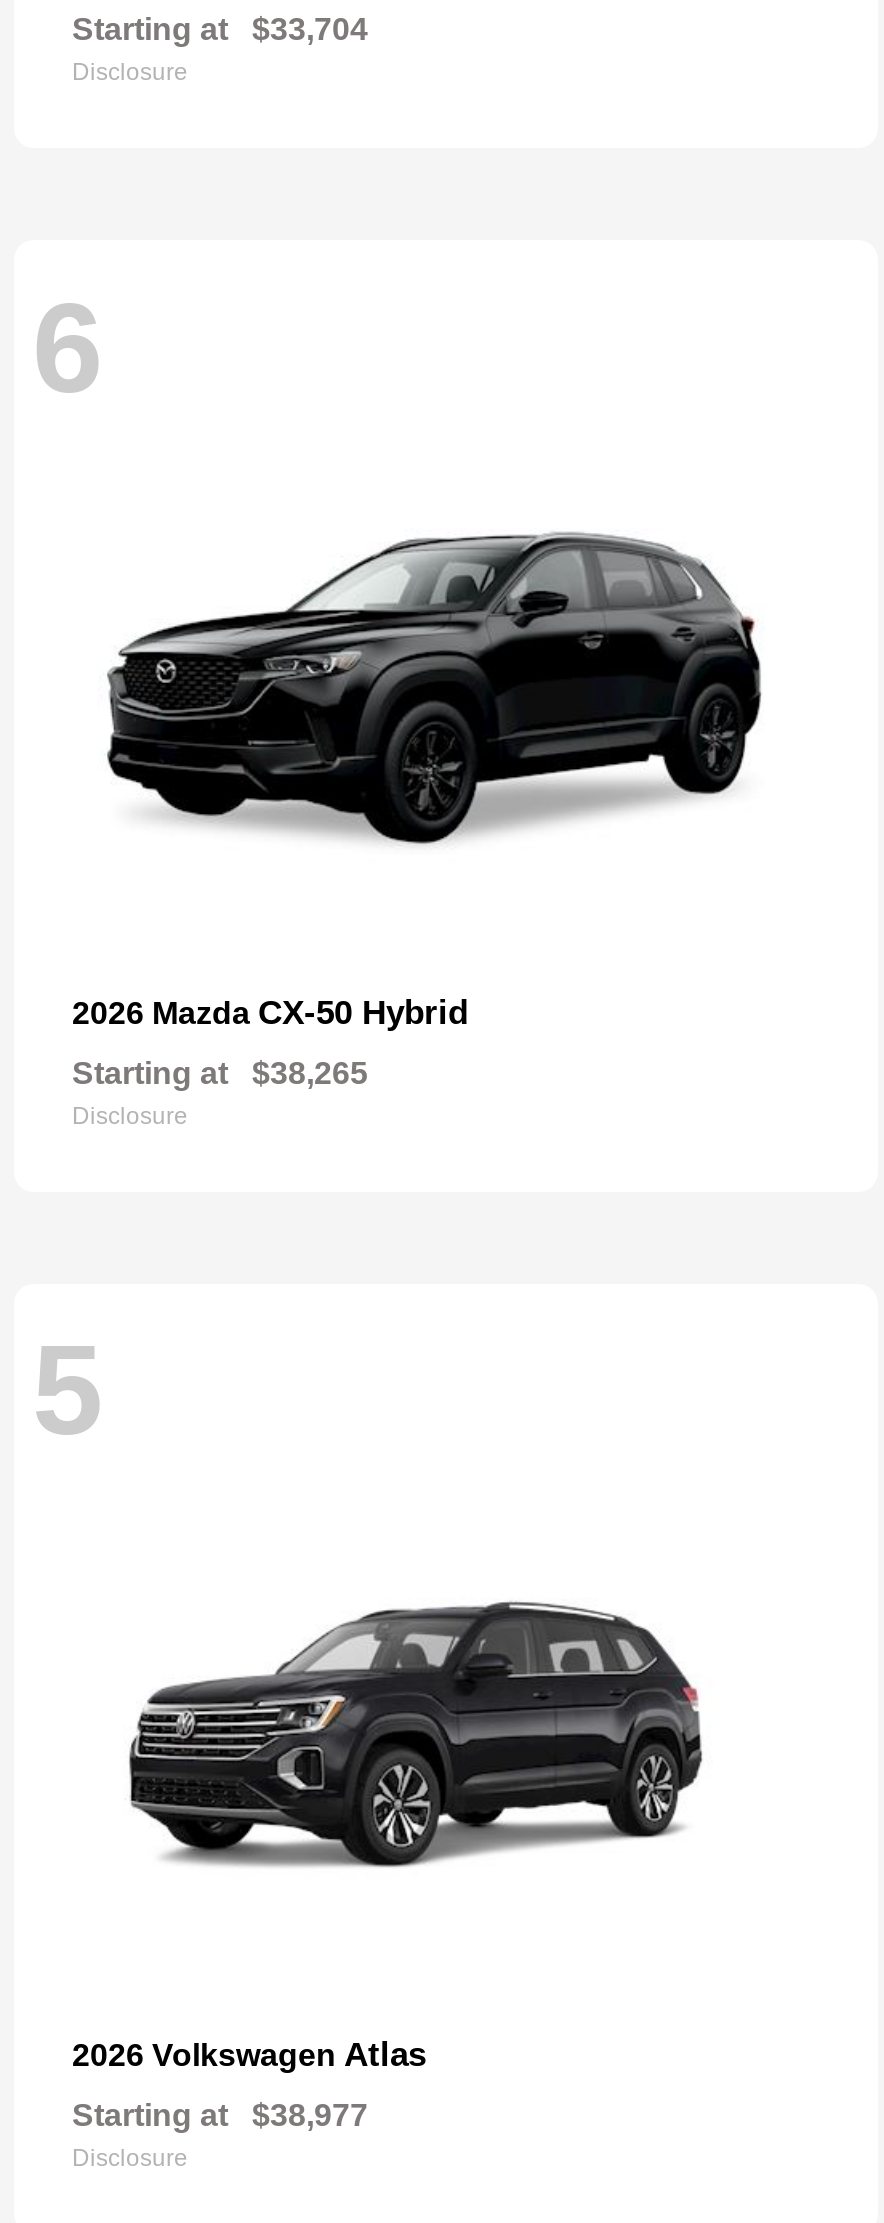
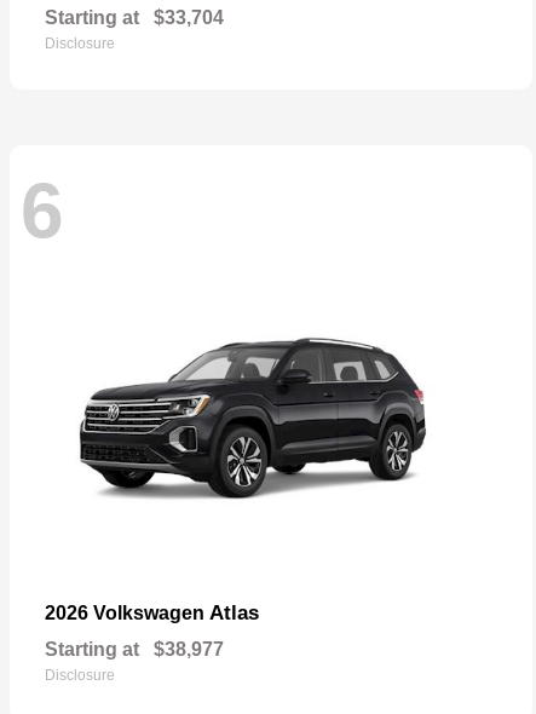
[106,532,762,846] [image] -> none
[32,994,468,1462] 2026 Mazda CX-50 Hybrid | Starting at | $38,265 | Disclosure | 5 -> none

